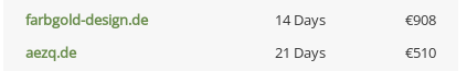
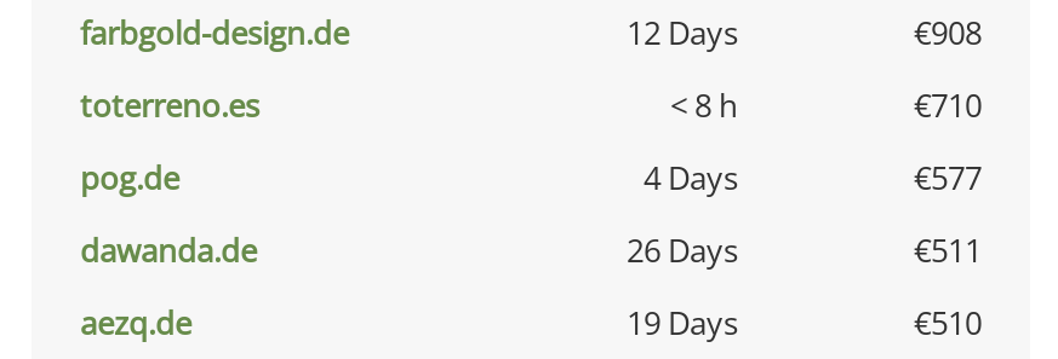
[274,10,325,29] 14 Days -> [627,11,738,54] 12 Days
none -> [80,83,982,272] toterreno.es | < 8 h | €710 | pog.de | 4 Days | €577 | dawanda.de | 26 Days | €511
[274,43,325,62] 21 Days -> [627,301,738,344] 19 Days

